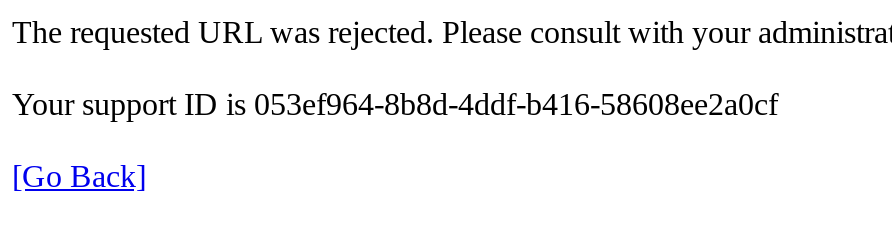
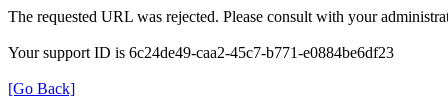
[12,87,778,121] Your support ID is 053ef964-8b8d-4ddf-b416-58608ee2a0cf -> [8,44,394,61] Your support ID is 6c24de49-caa2-45c7-b771-e0884be6df23

